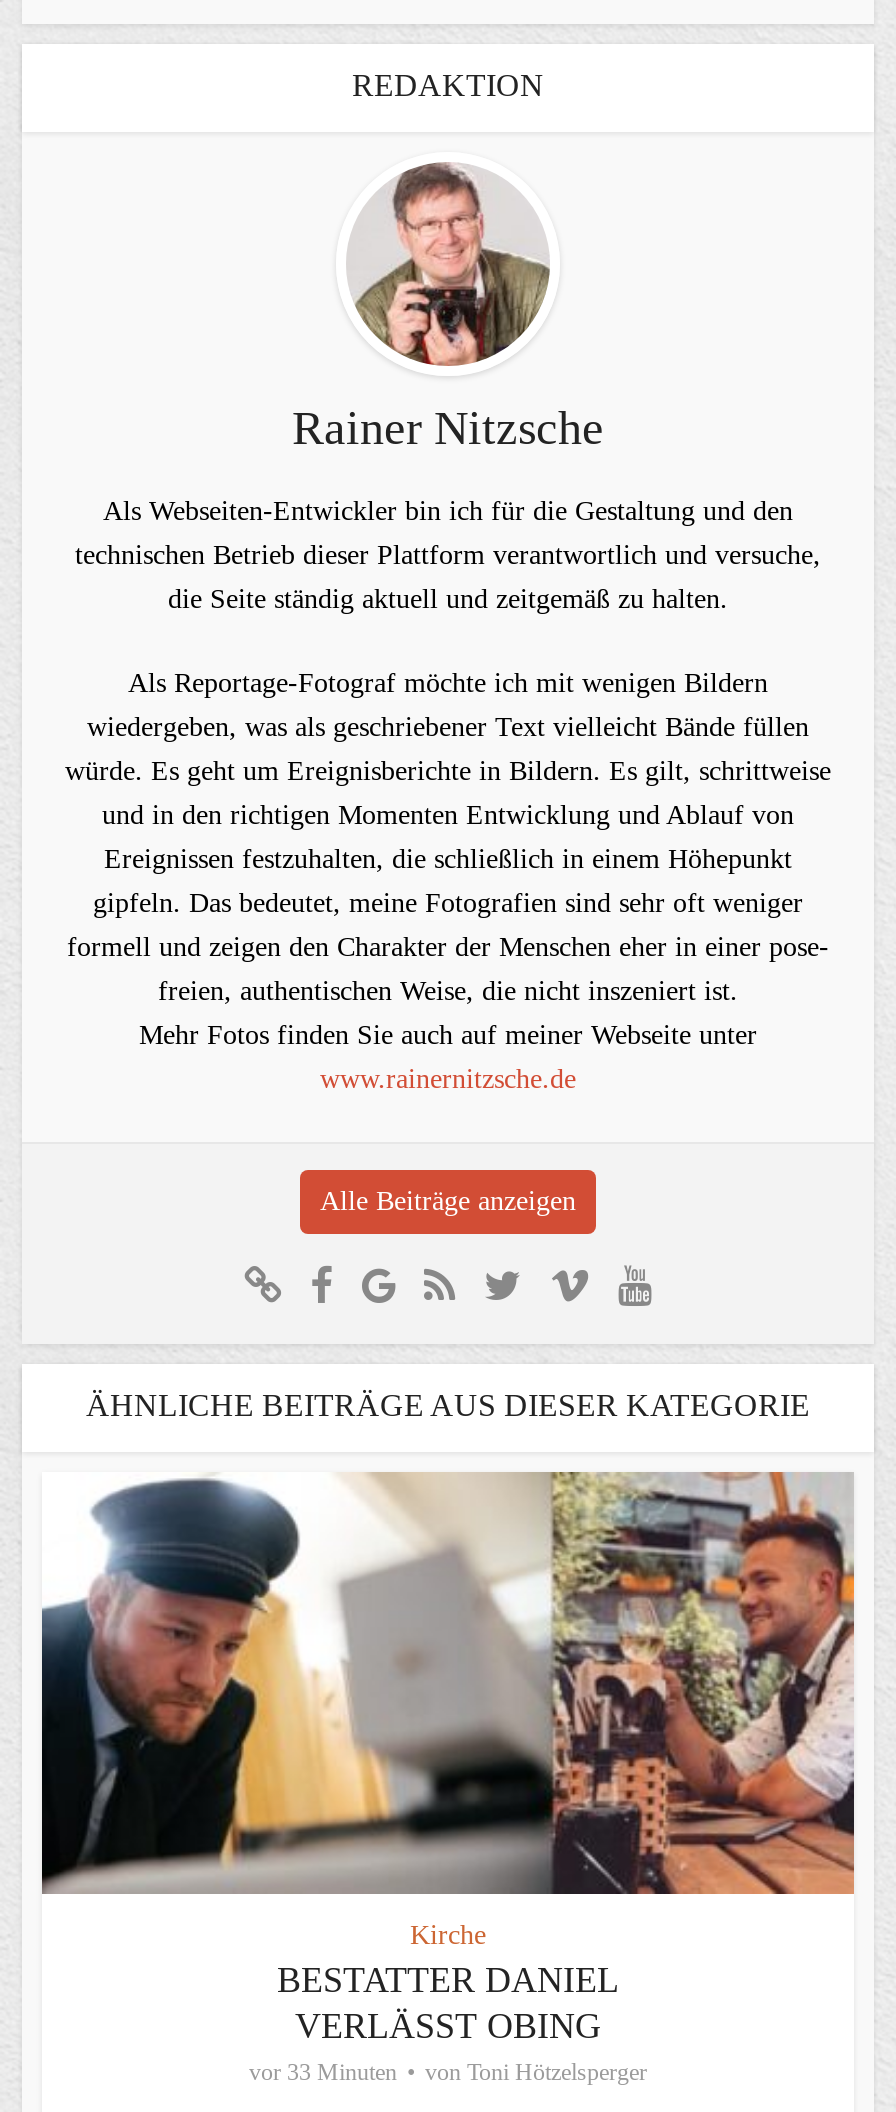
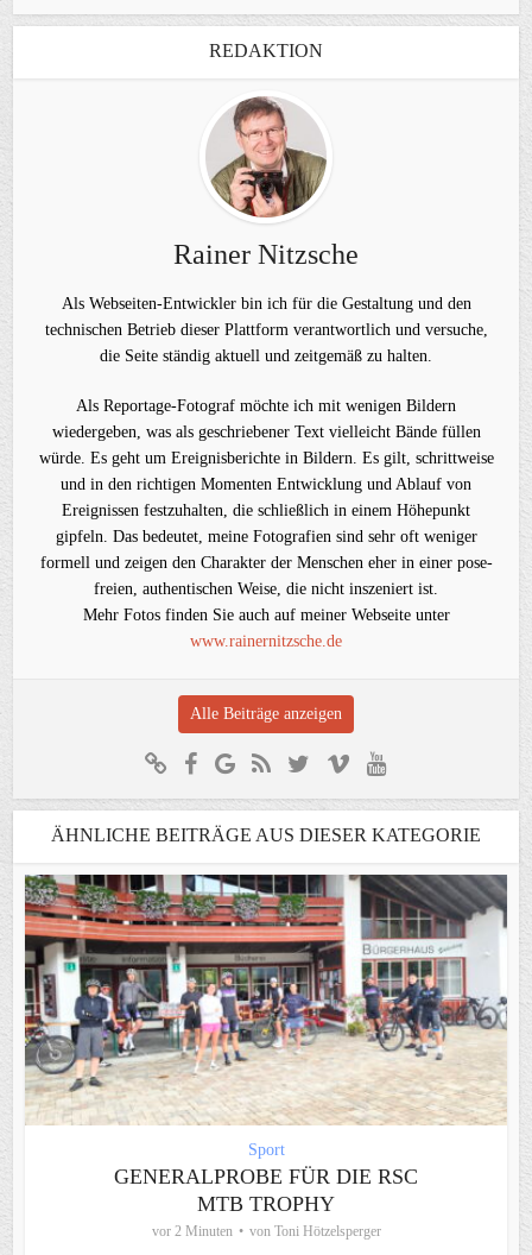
[40,1472,856,2085] [image] | Kirche | BESTATTER DANIEL | VERLÄSST OBING | vor 33 Minuten -> [24,874,507,1239] [image] | Sport | GENERALPROBE FÜR DIE RSC | MTB TROPHY | vor 2 Minuten

